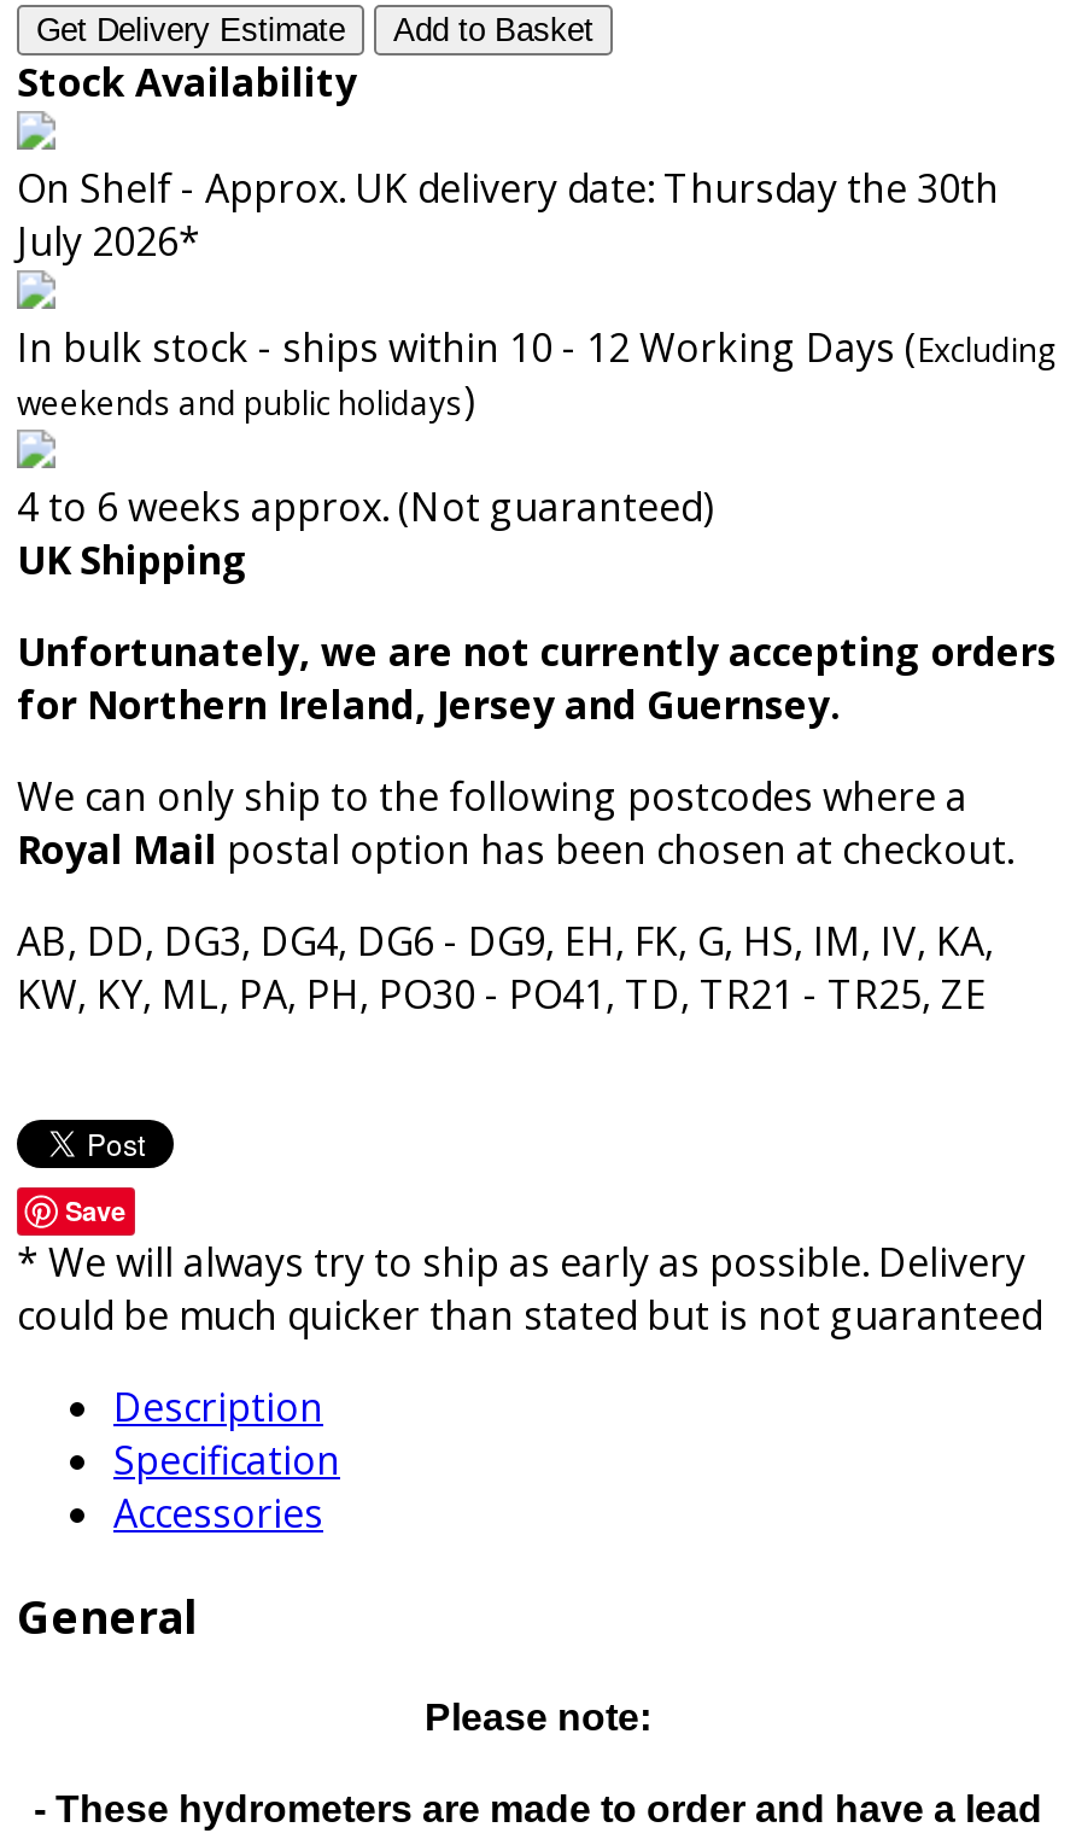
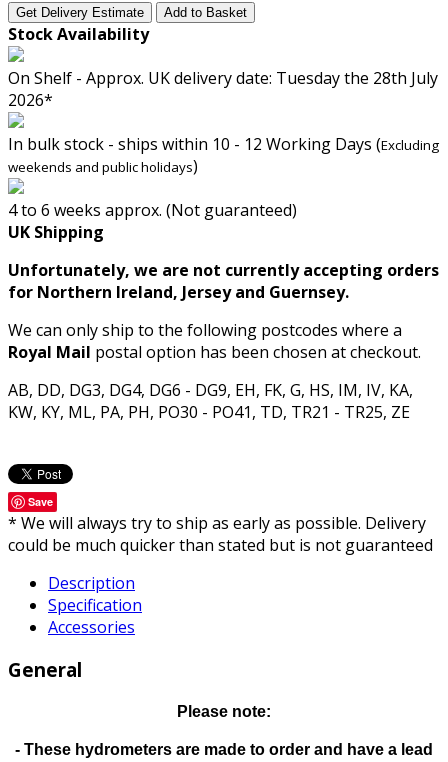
[17,162,999,268] On Shelf - Approx. UK delivery date: Thursday the 30th | July 2026* -> [8,67,438,111] On Shelf - Approx. UK delivery date: Tuesday the 28th July | 2026*

